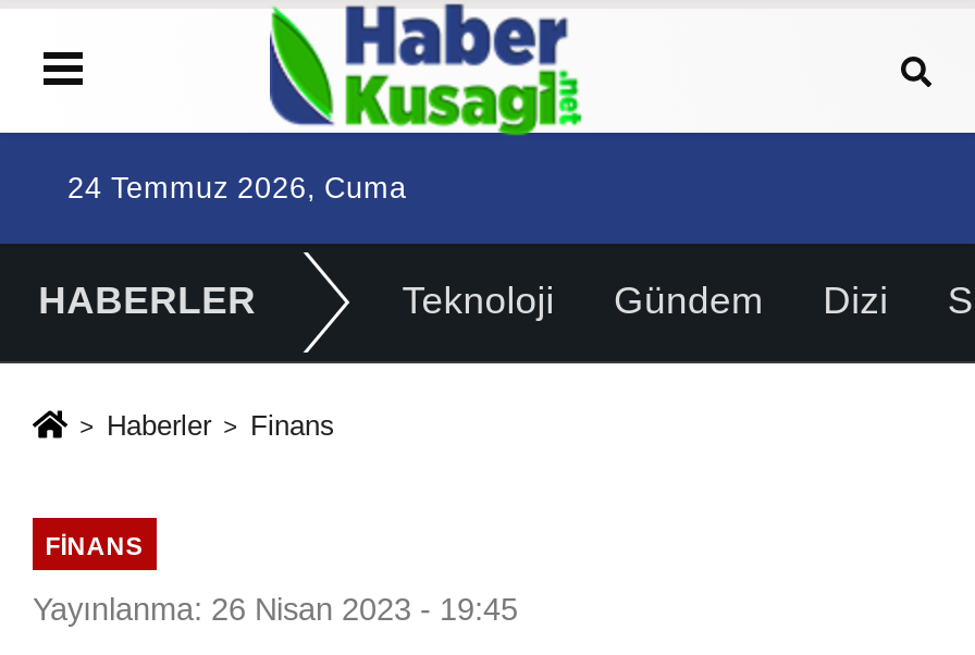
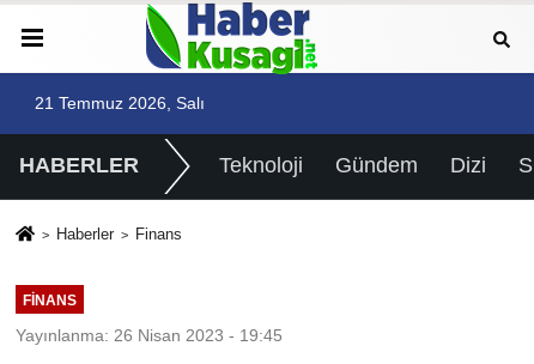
[67,172,407,205] 24 Temmuz 2026, Cuma -> [35,95,205,113] 21 Temmuz 2026, Salı

